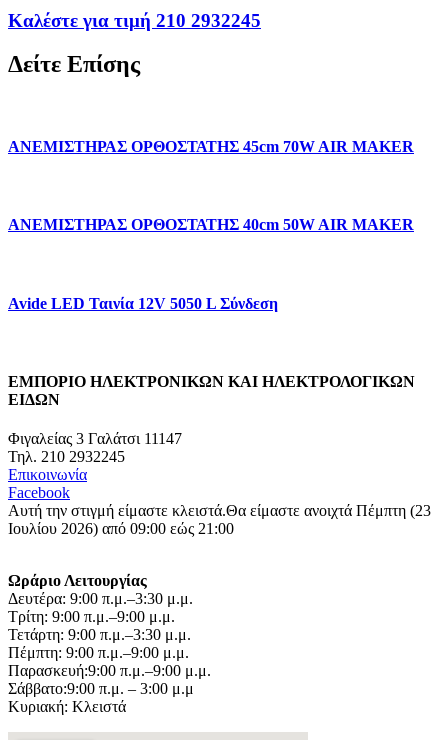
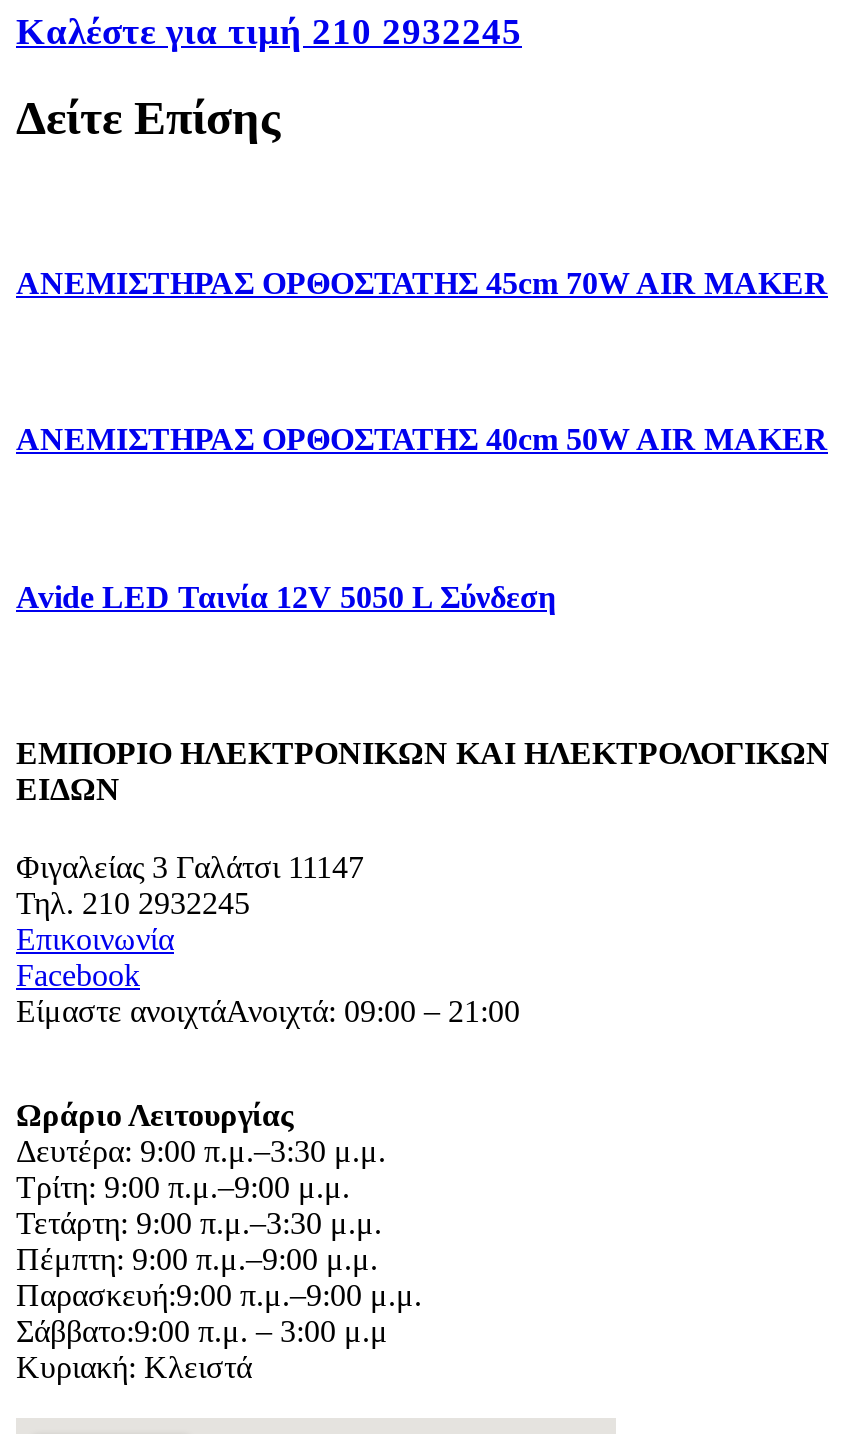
[8,502,431,537] Αυτή την στιγμή είμαστε κλειστά.Θα είμαστε ανοιχτά Πέμπτη (23 | Ιουλίου 2026) από 09:00 εώς 21:00 -> [16,995,520,1029] Είμαστε ανοιχτάΑνοιχτά: 09:00 – 21:00

